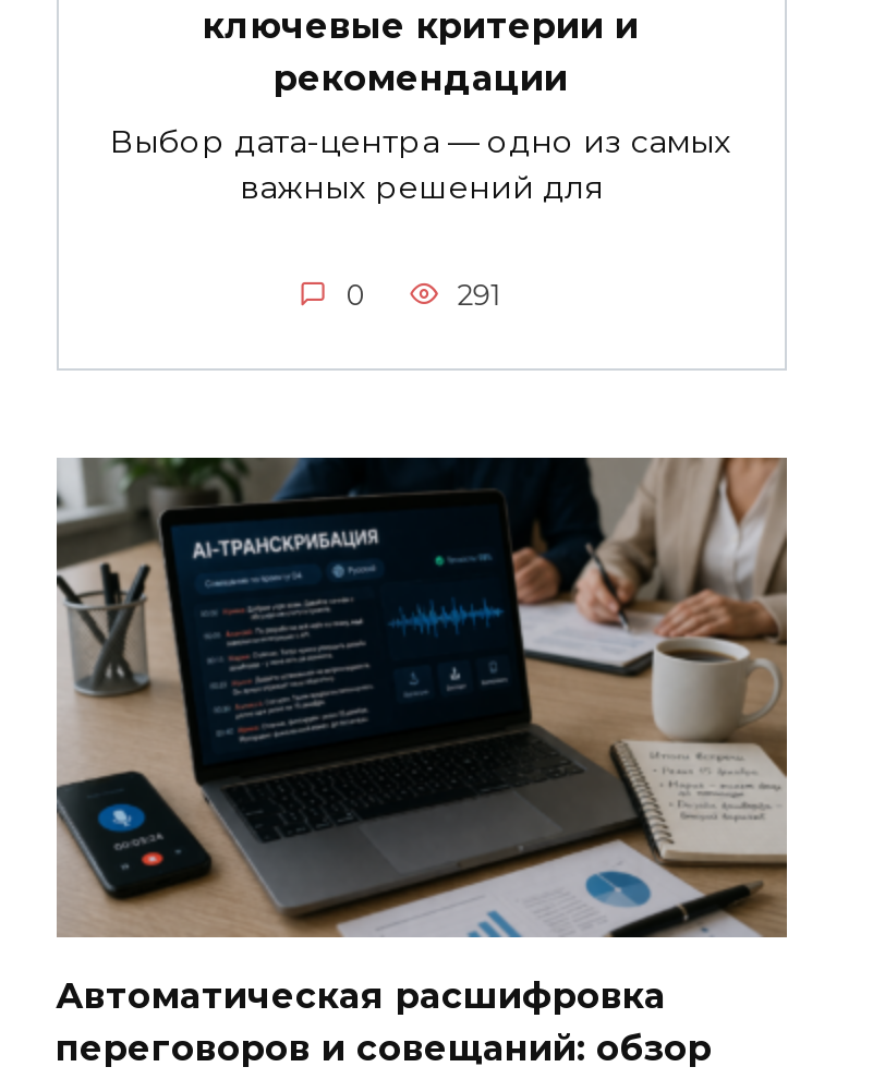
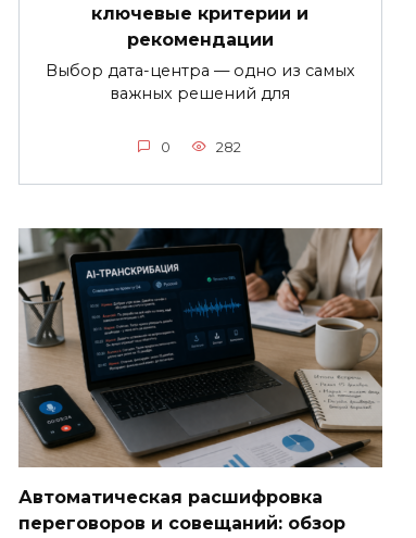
[457,279,499,311] 291 -> [216,139,241,155] 282

